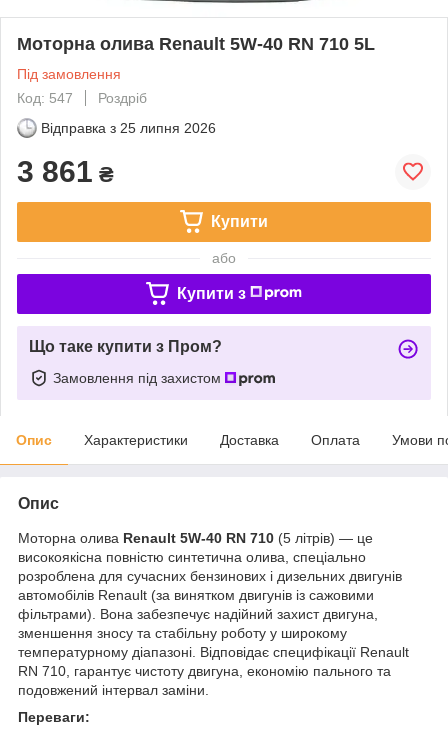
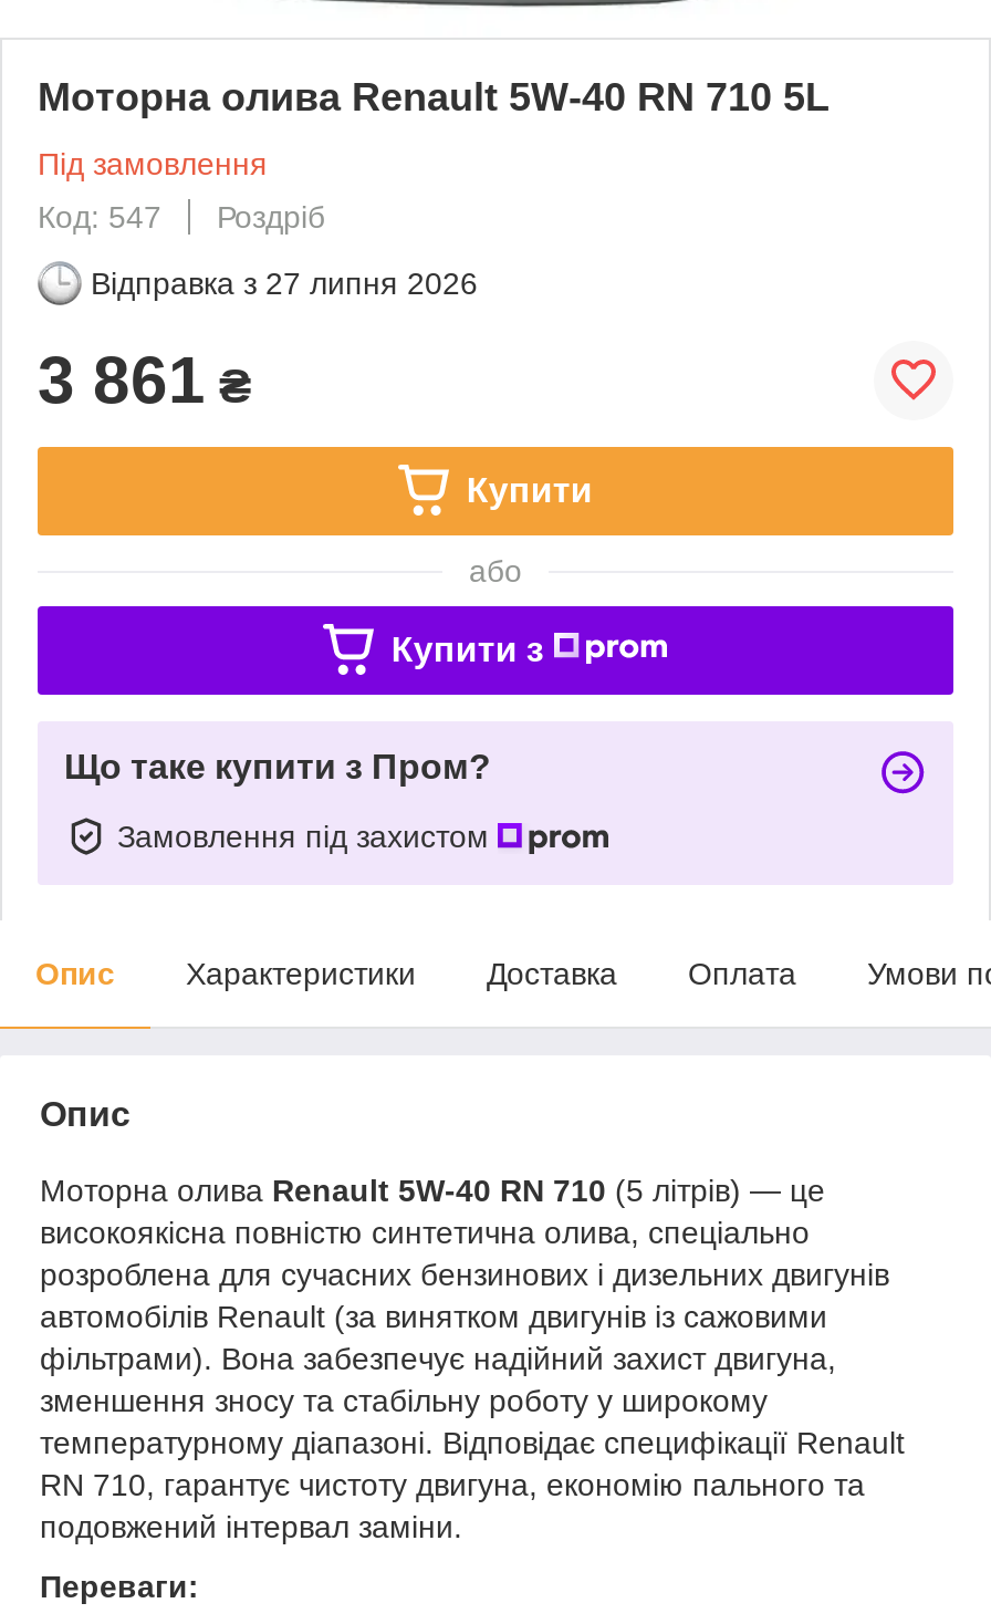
[41,120,216,136] Відправка з 25 липня 2026 -> [91,265,478,300] Відправка з 27 липня 2026

